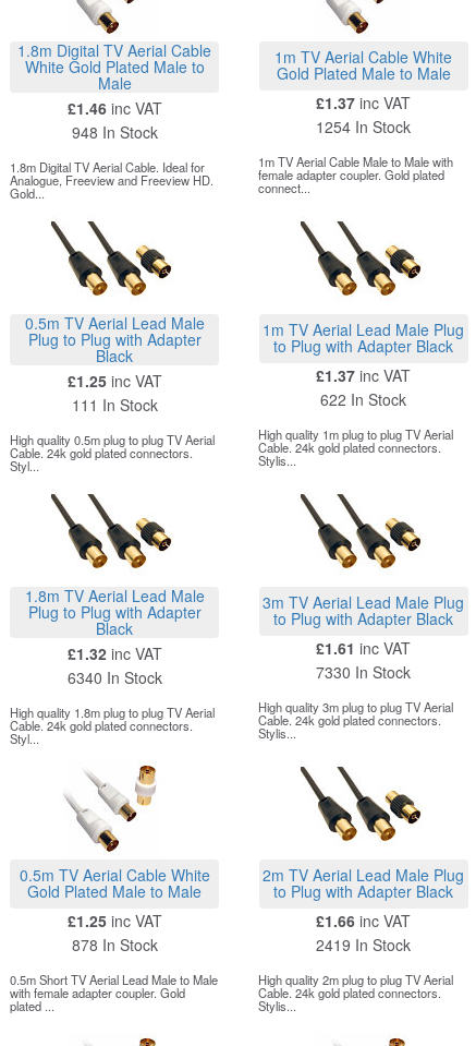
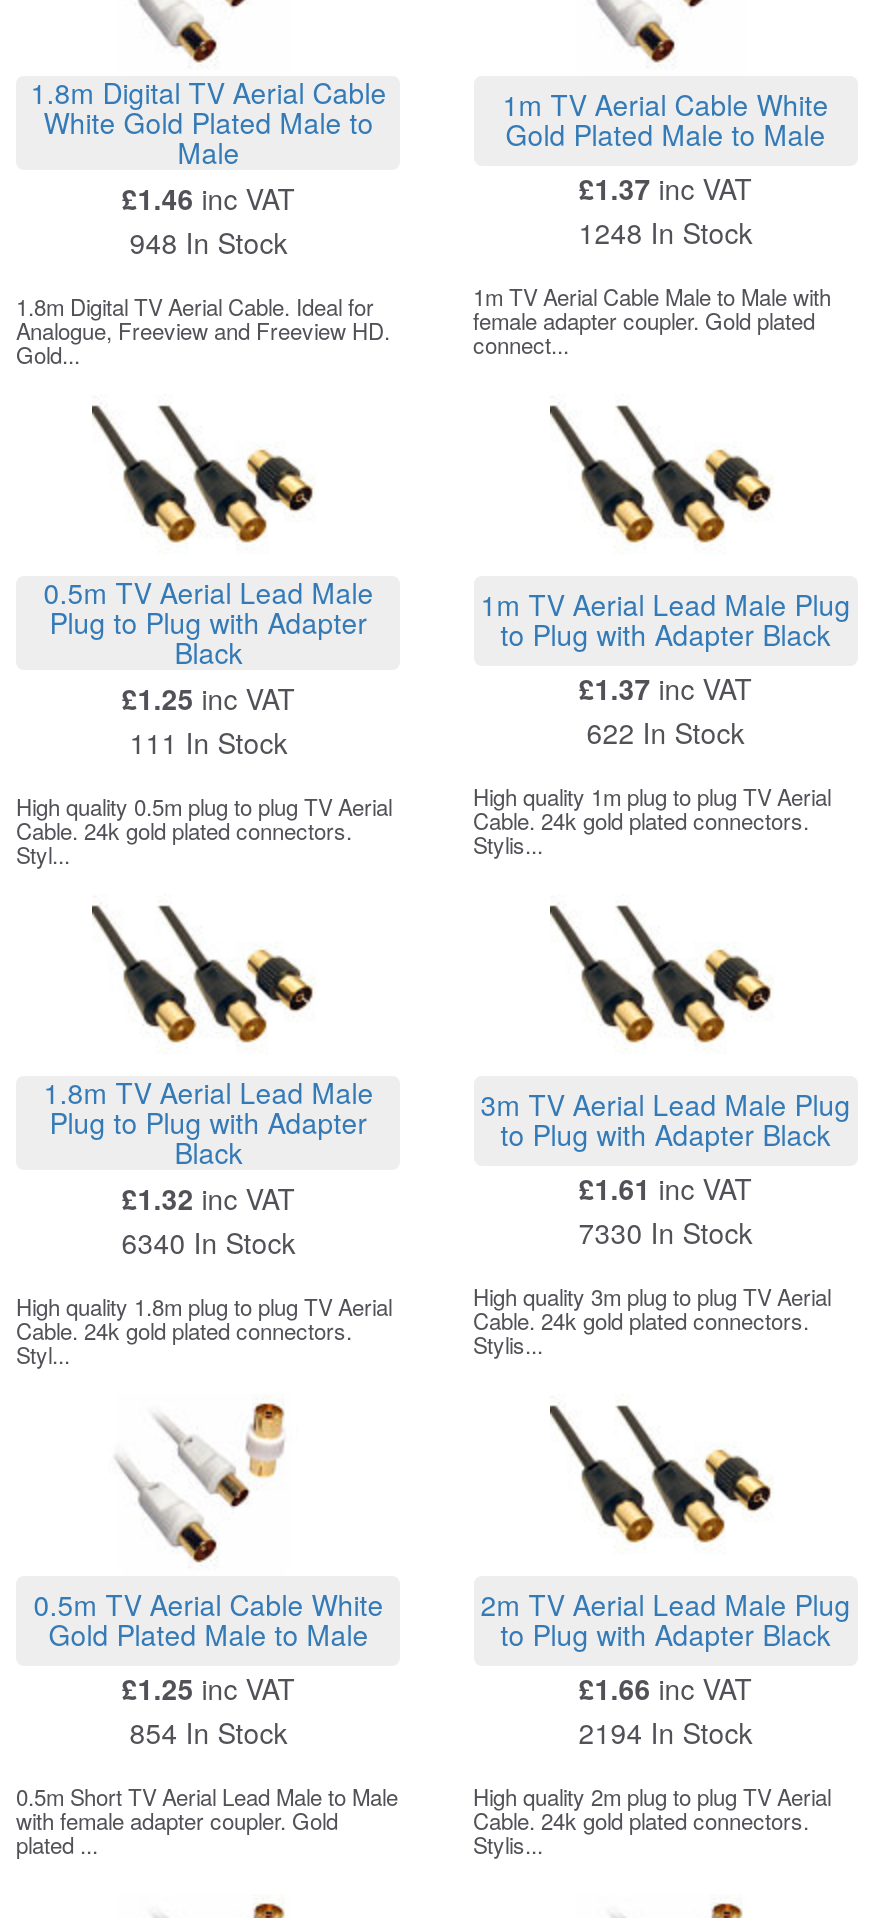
[316,116,411,137] 1254 In Stock -> [578,212,752,252] 1248 In Stock
[72,934,158,955] 878 In Stock -> [130,1712,288,1752] 854 In Stock
[316,934,411,955] 2419 In Stock -> [578,1712,752,1752] 2194 In Stock

